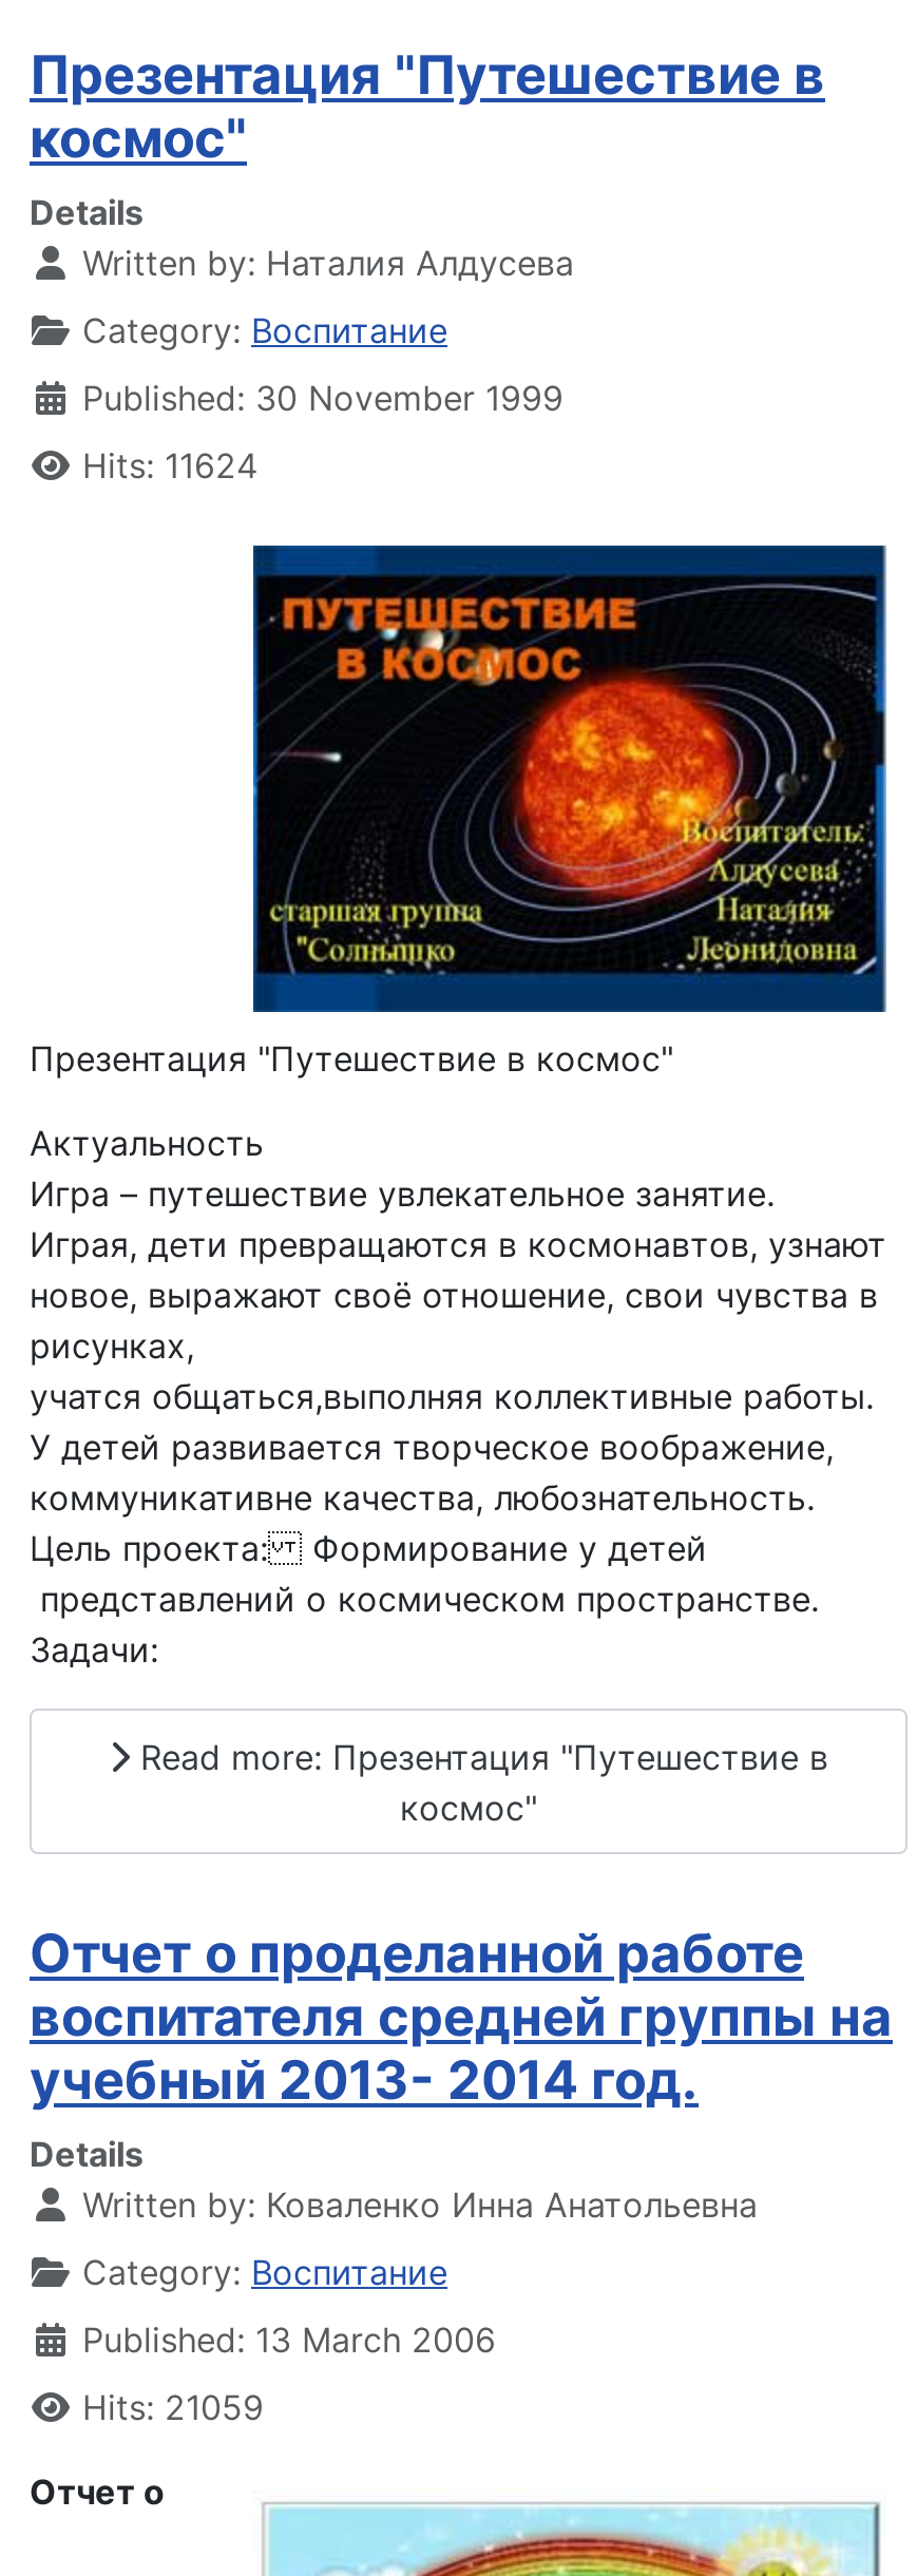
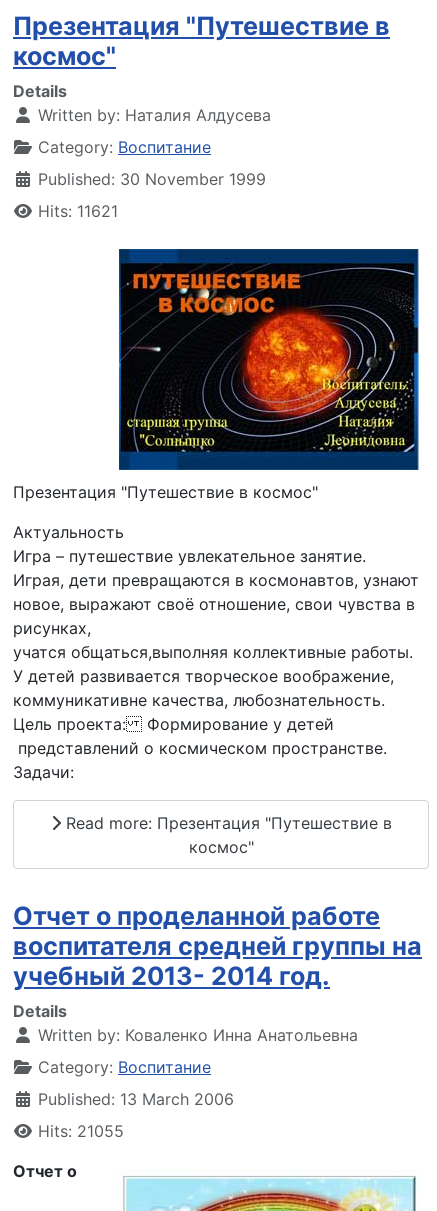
[82,444,257,486] Hits: 11624 -> [38,201,118,221] Hits: 11621
[82,2386,264,2428] Hits: 21059 -> [38,1121,124,1141] Hits: 21055

